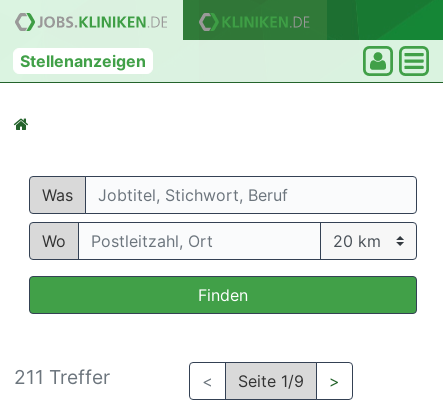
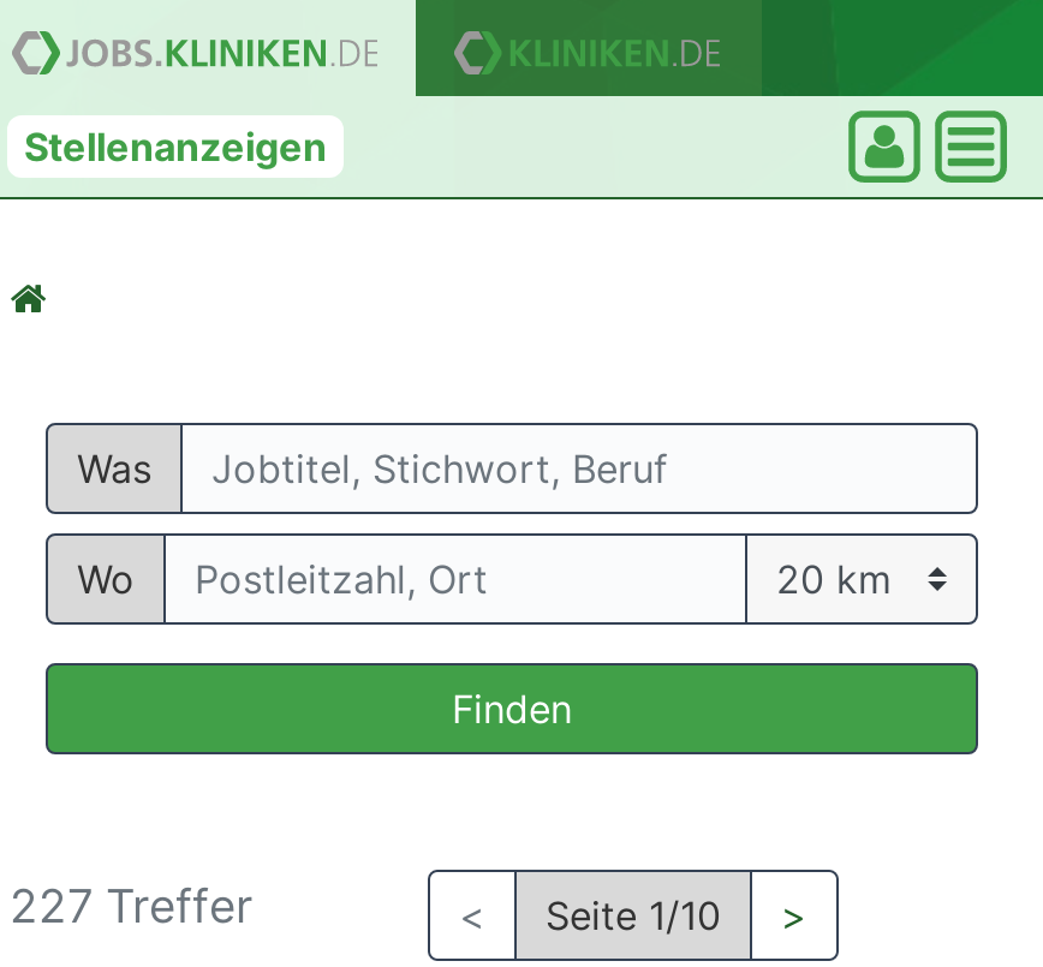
[14,365,110,389] 211 Treffer -> [10,877,252,935] 227 Treffer
[238,371,304,391] Seite 1/9 -> [546,891,721,939] Seite 1/10

